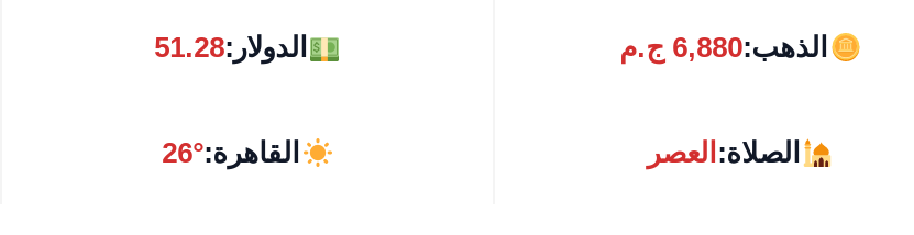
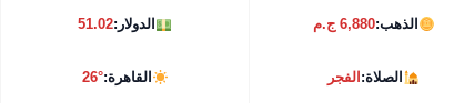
[154,30,308,63] الدولار:51.28 -> [78,15,156,32] الدولار:51.02
[647,135,801,168] الصلاة:العصر -> [328,68,403,85] الصلاة:الفجر

